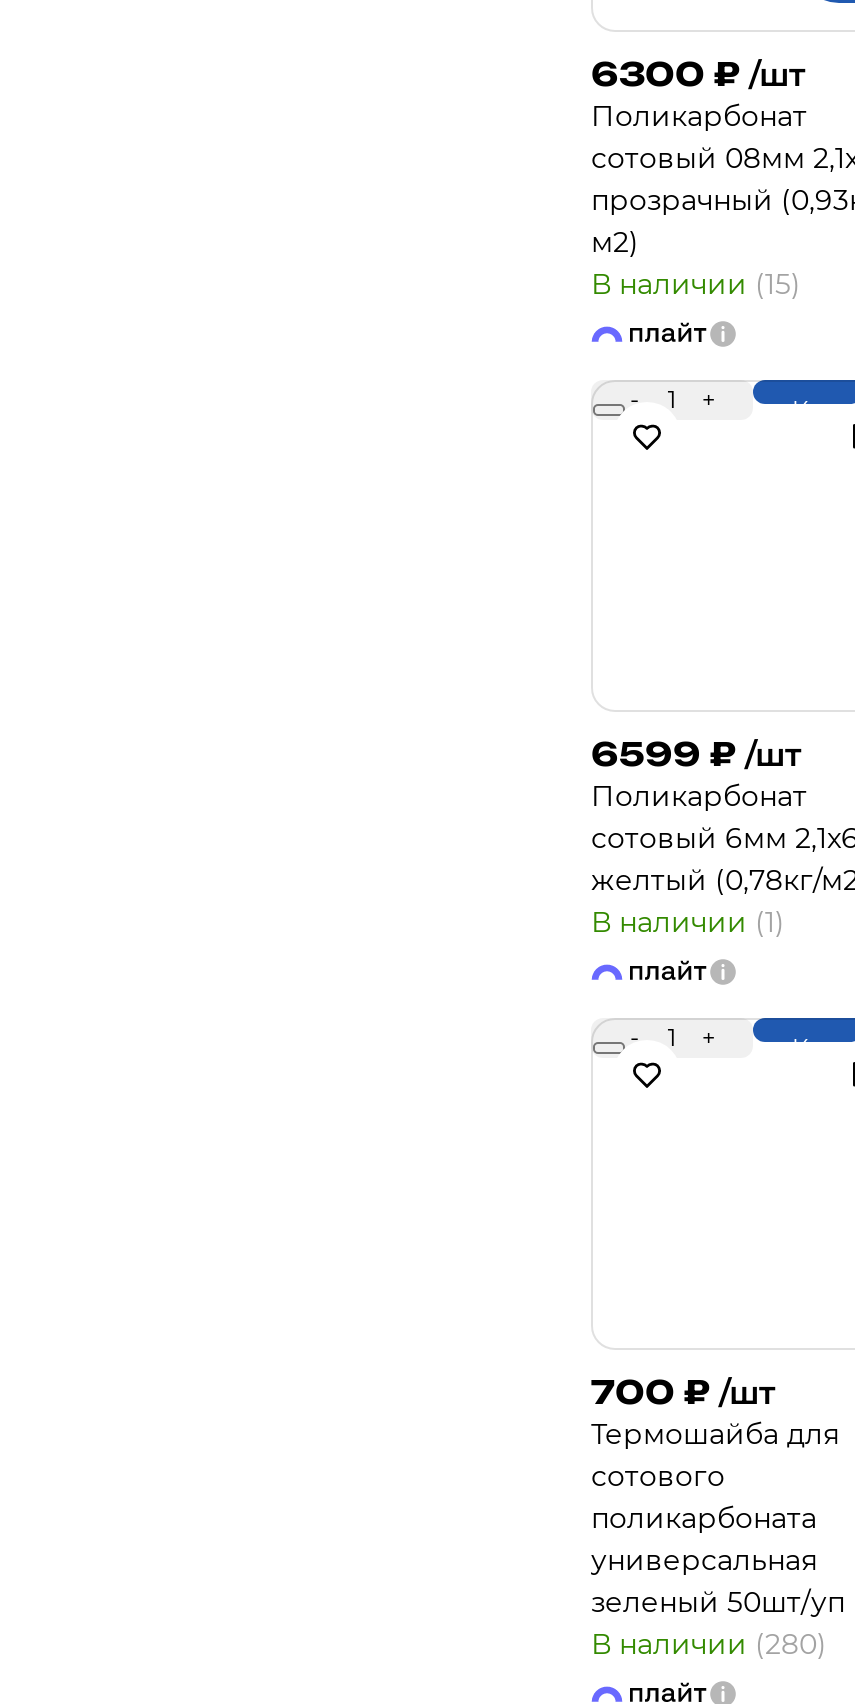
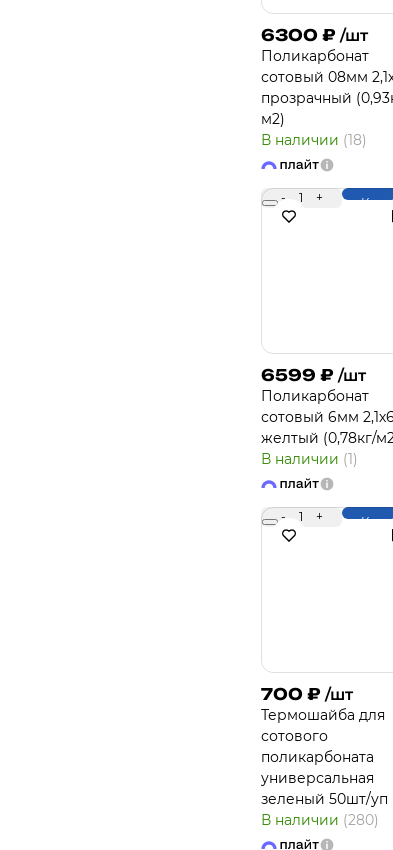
[591,266,801,302] В наличии (15) -> [261,131,367,149] В наличии (18)

